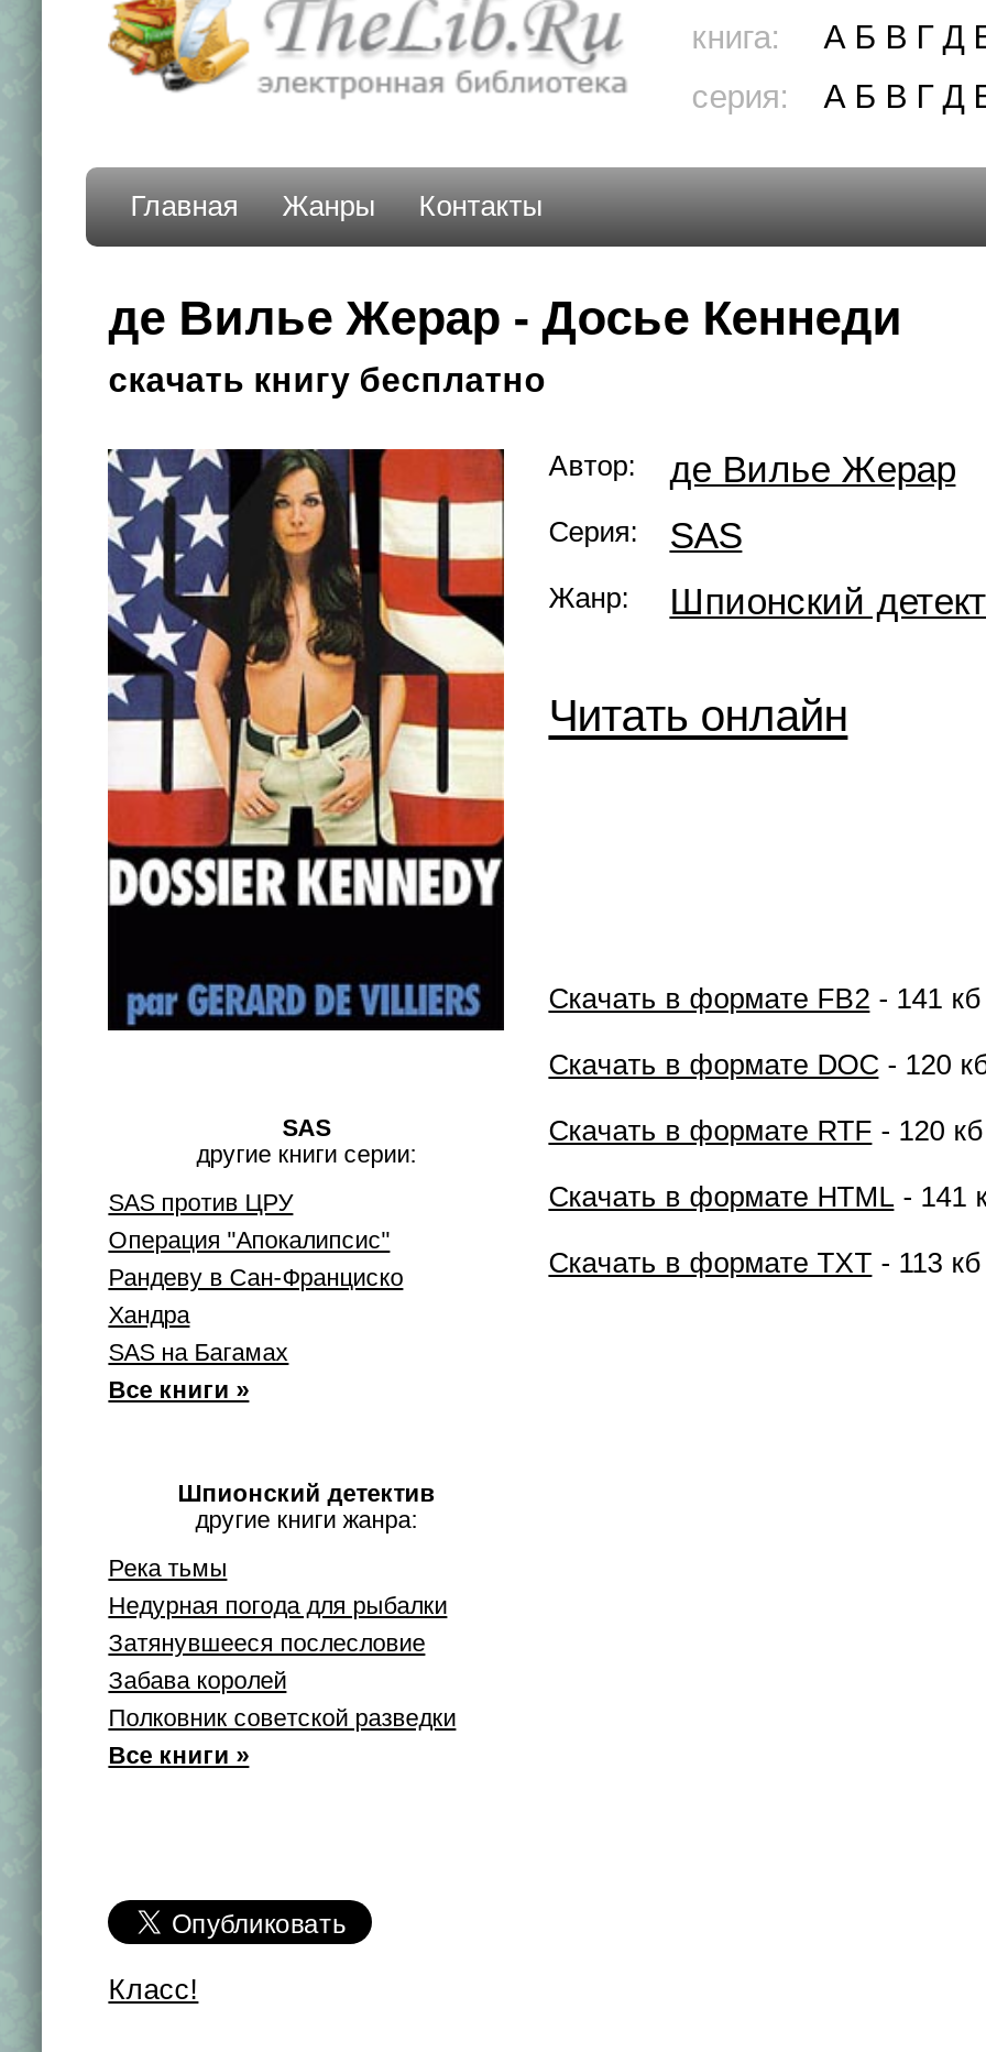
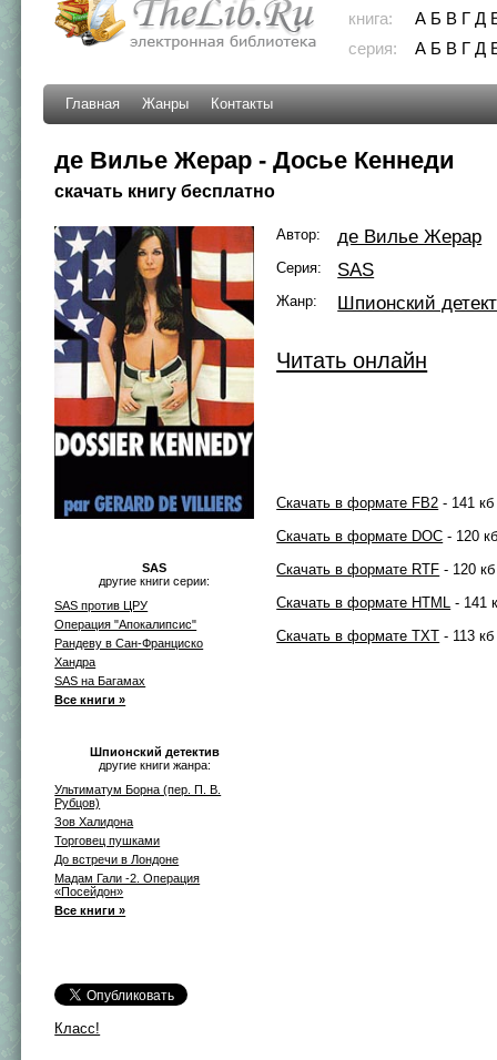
[108,1554,456,1730] Река тьмы | Недурная погода для рыбалки | Затянувшееся послесловие | Забава королей | Полковник советской разведки -> [55,782,221,898] Ультиматум Борна (пер. П. В. | Рубцов) | Зов Халидона | Торговец пушками | До встречи в Лондоне | Мадам Гали -2. Операция | «Посейдон»

